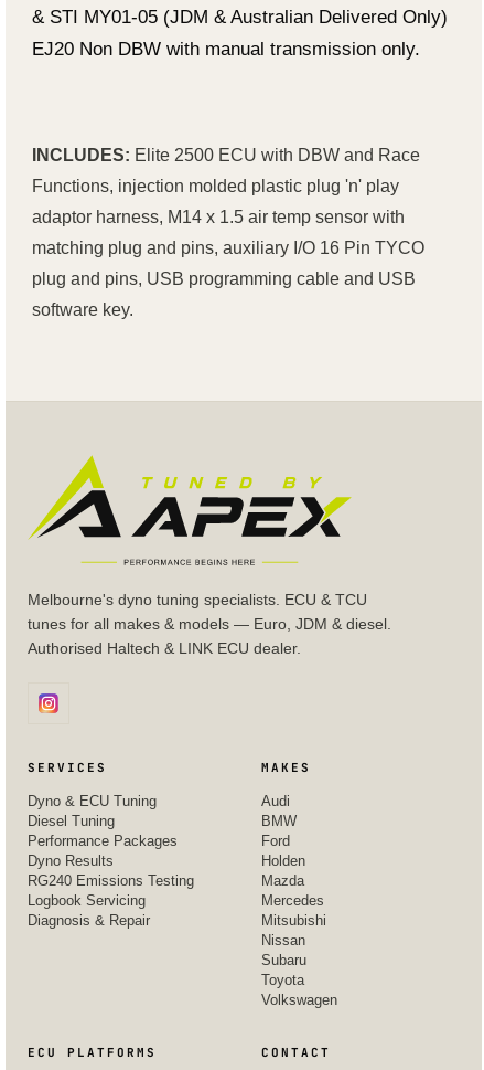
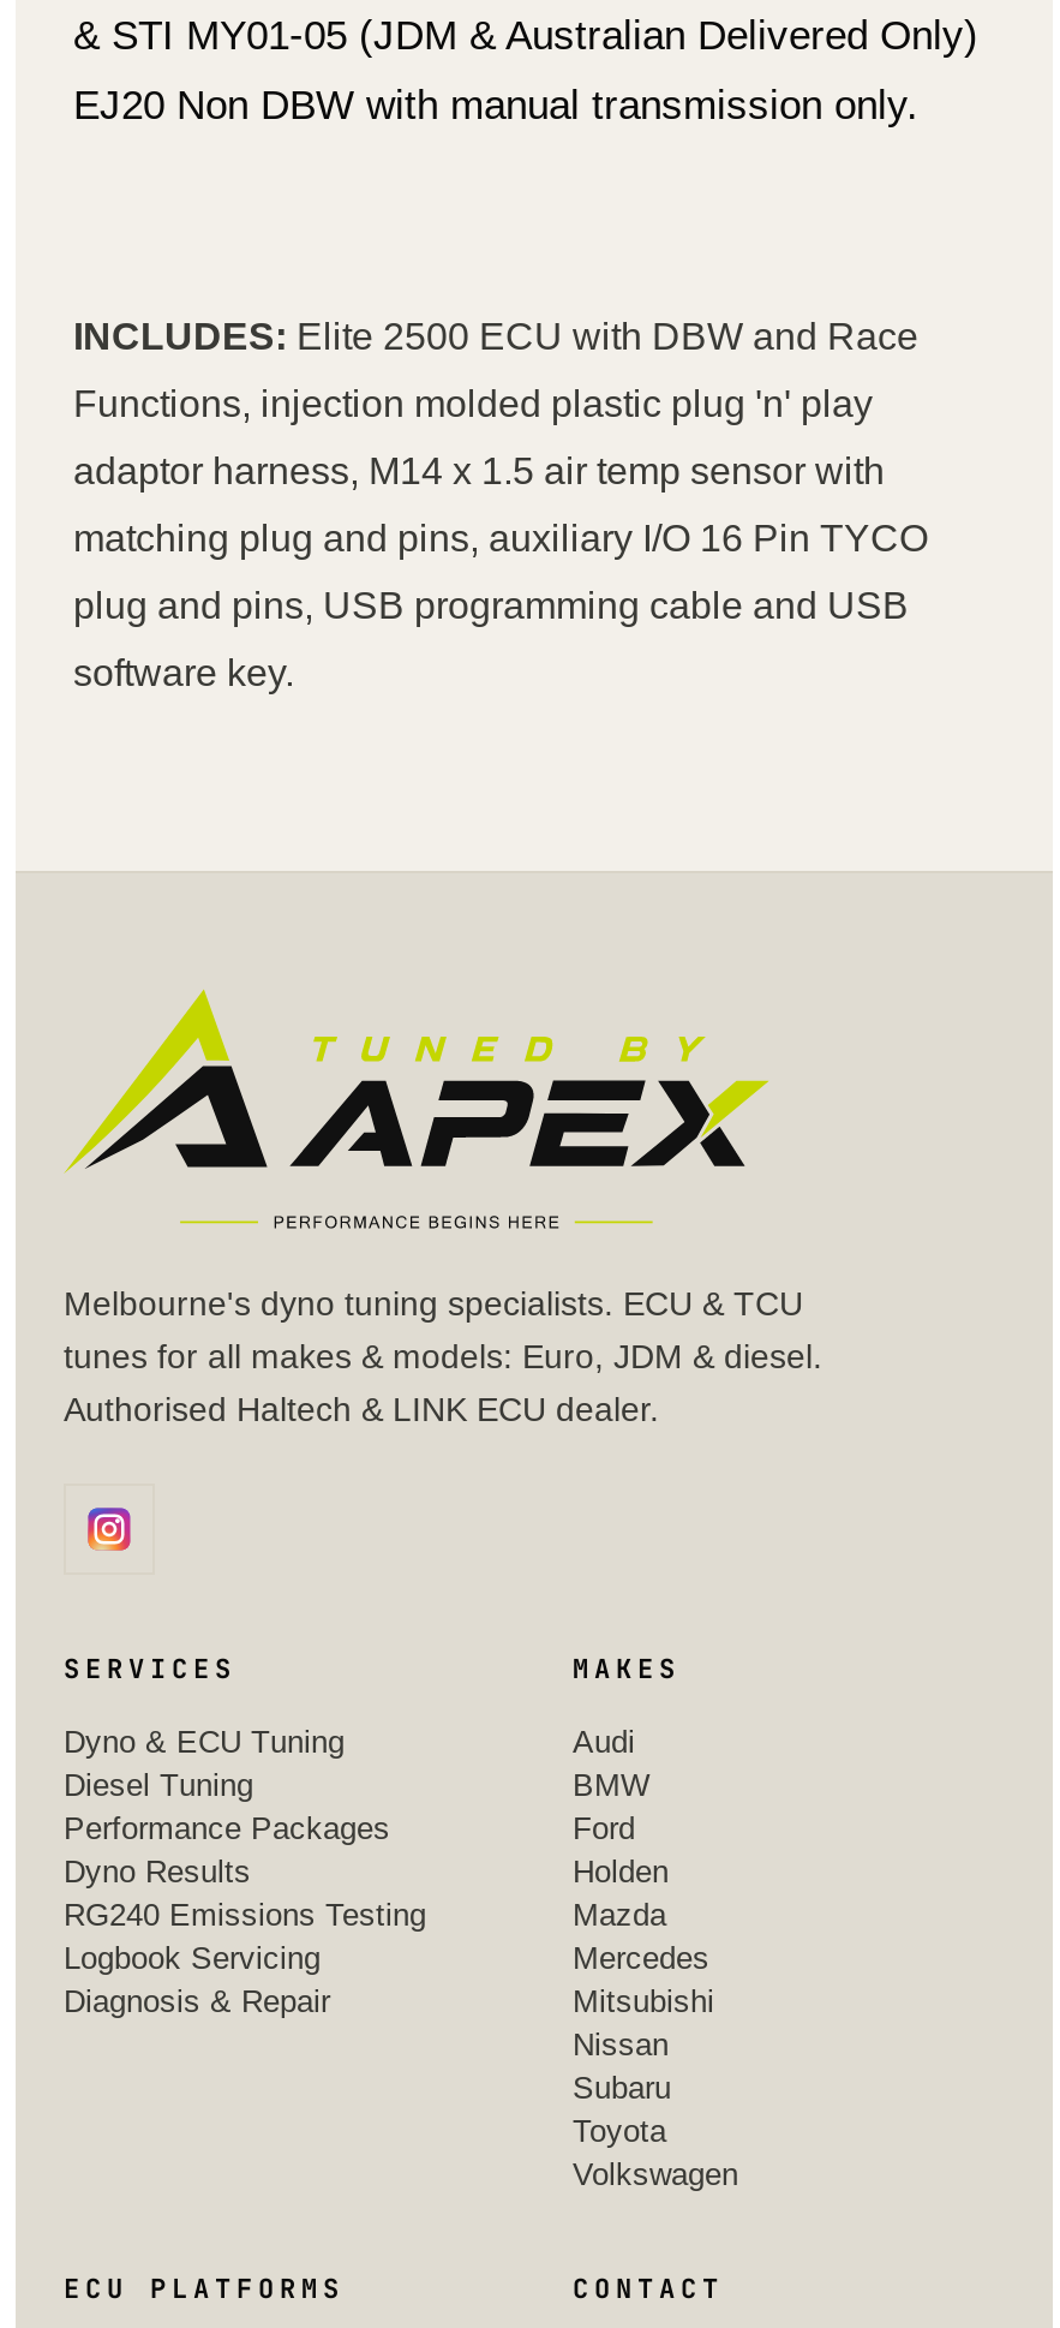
[28,615,391,633] tunes for all makes & models — Euro, JDM & diesel. -> [64,1336,822,1375] tunes for all makes & models: Euro, JDM & diesel.

